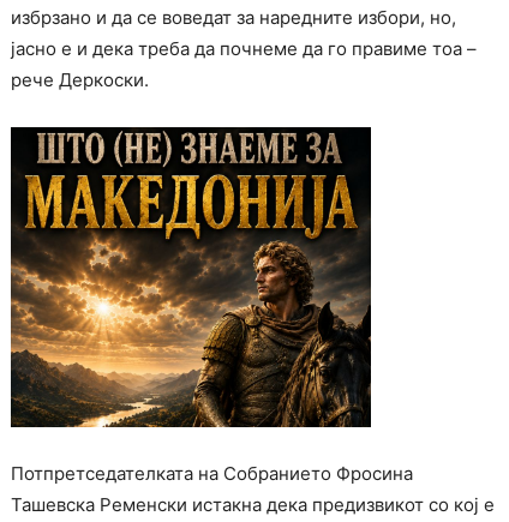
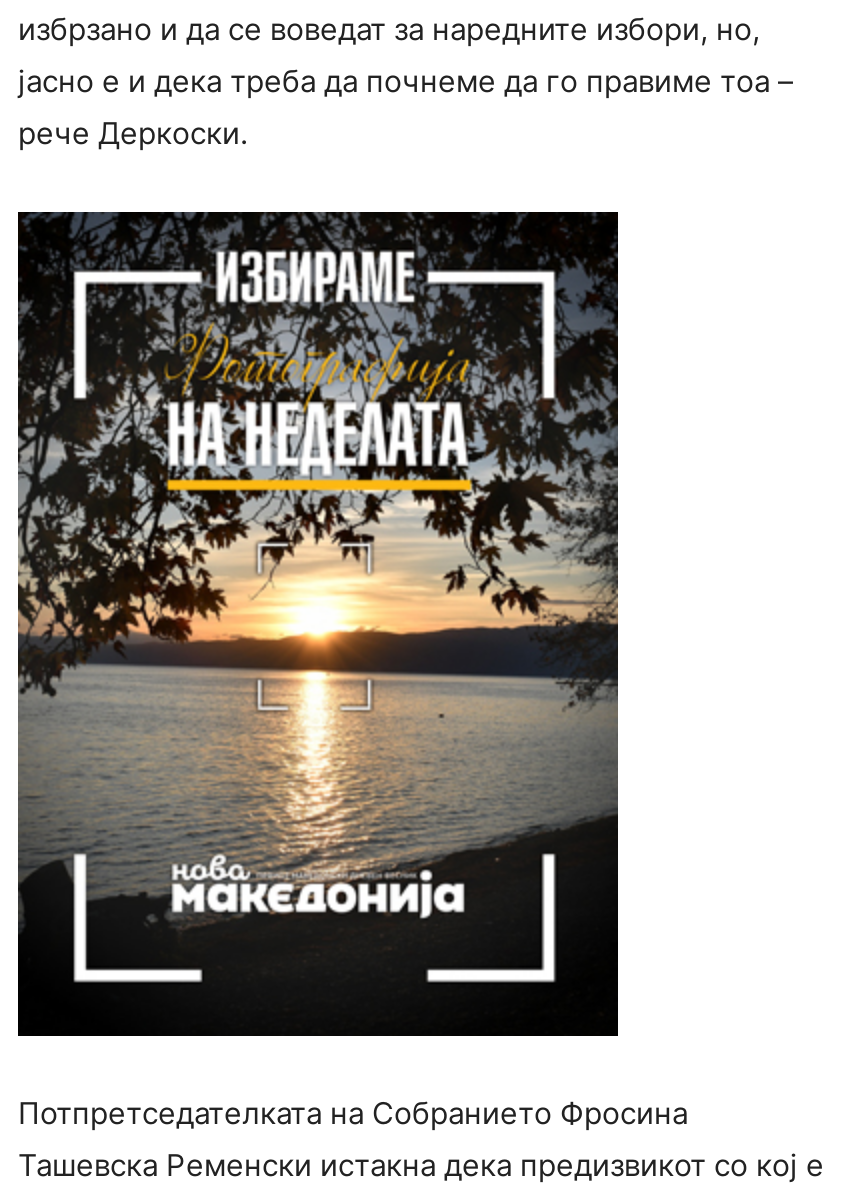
[11,128,370,428] [image] -> [16,212,620,1038] [image]

